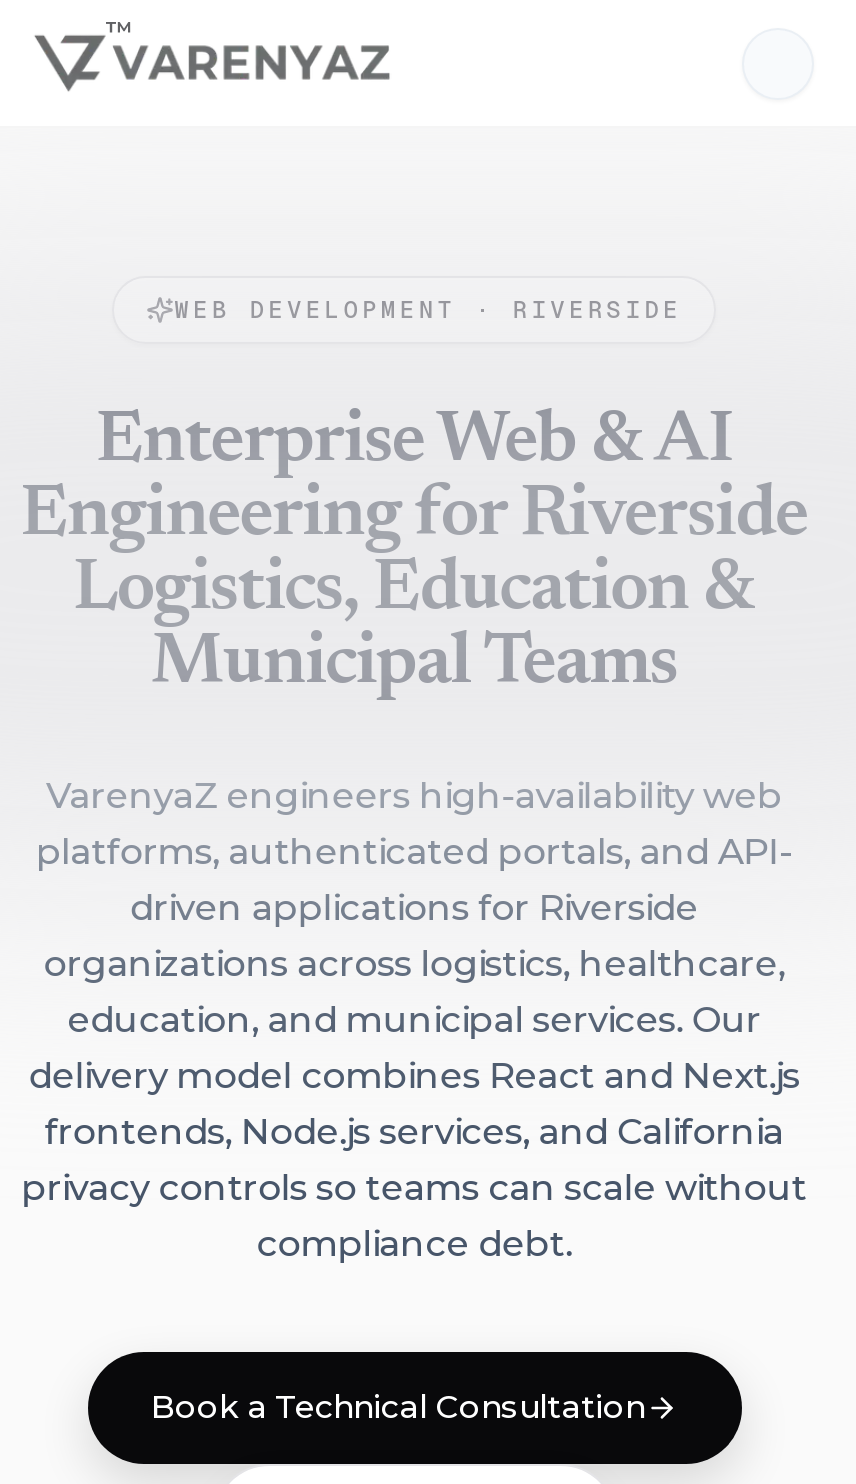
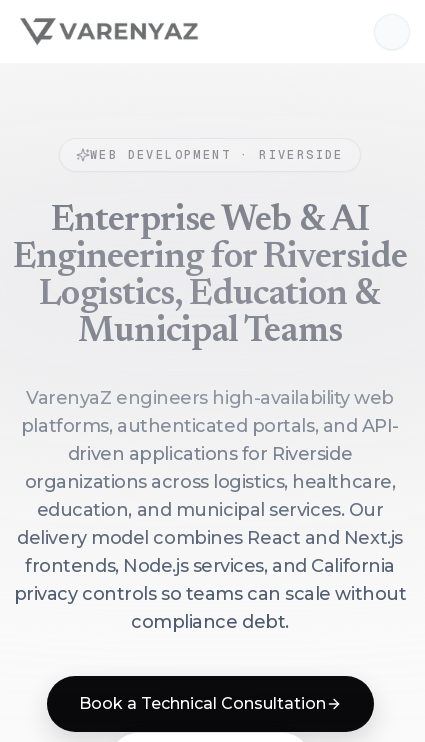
[106,14,132,46] ™ -> none

